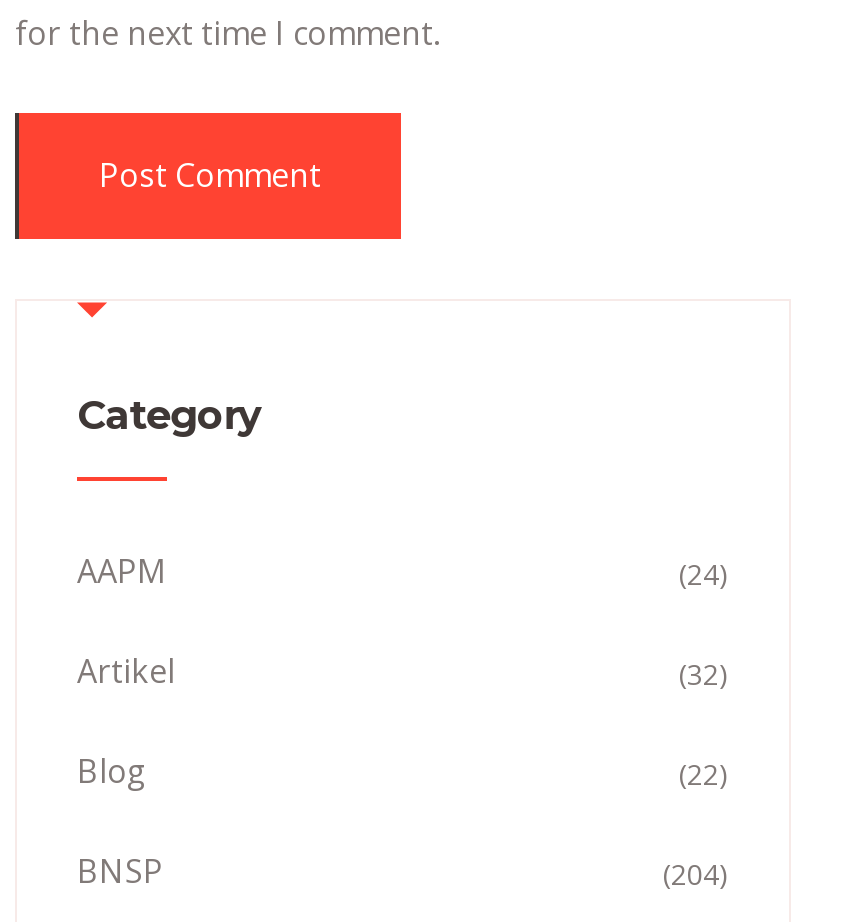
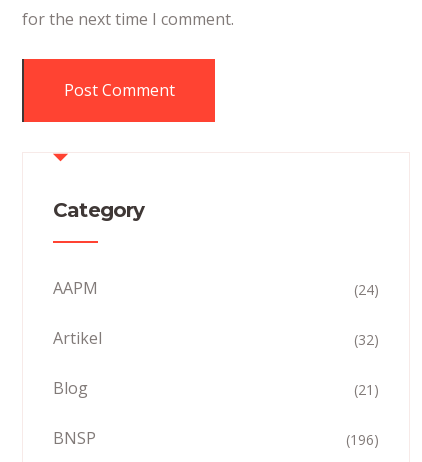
[679,754,729,792] (22) -> [354,380,379,399] (21)
[663,854,729,892] (204) -> [346,430,379,449] (196)

